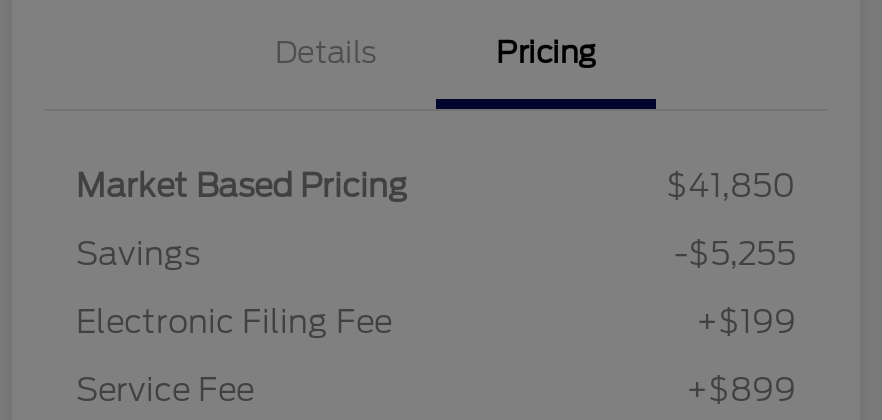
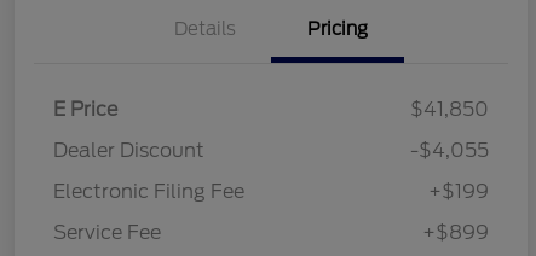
[76,167,408,205] Market Based Pricing -> [53,98,117,121] E Price
[76,235,796,273] Savings | -$5,255 -> [53,139,489,162] Dealer Discount | -$4,055

